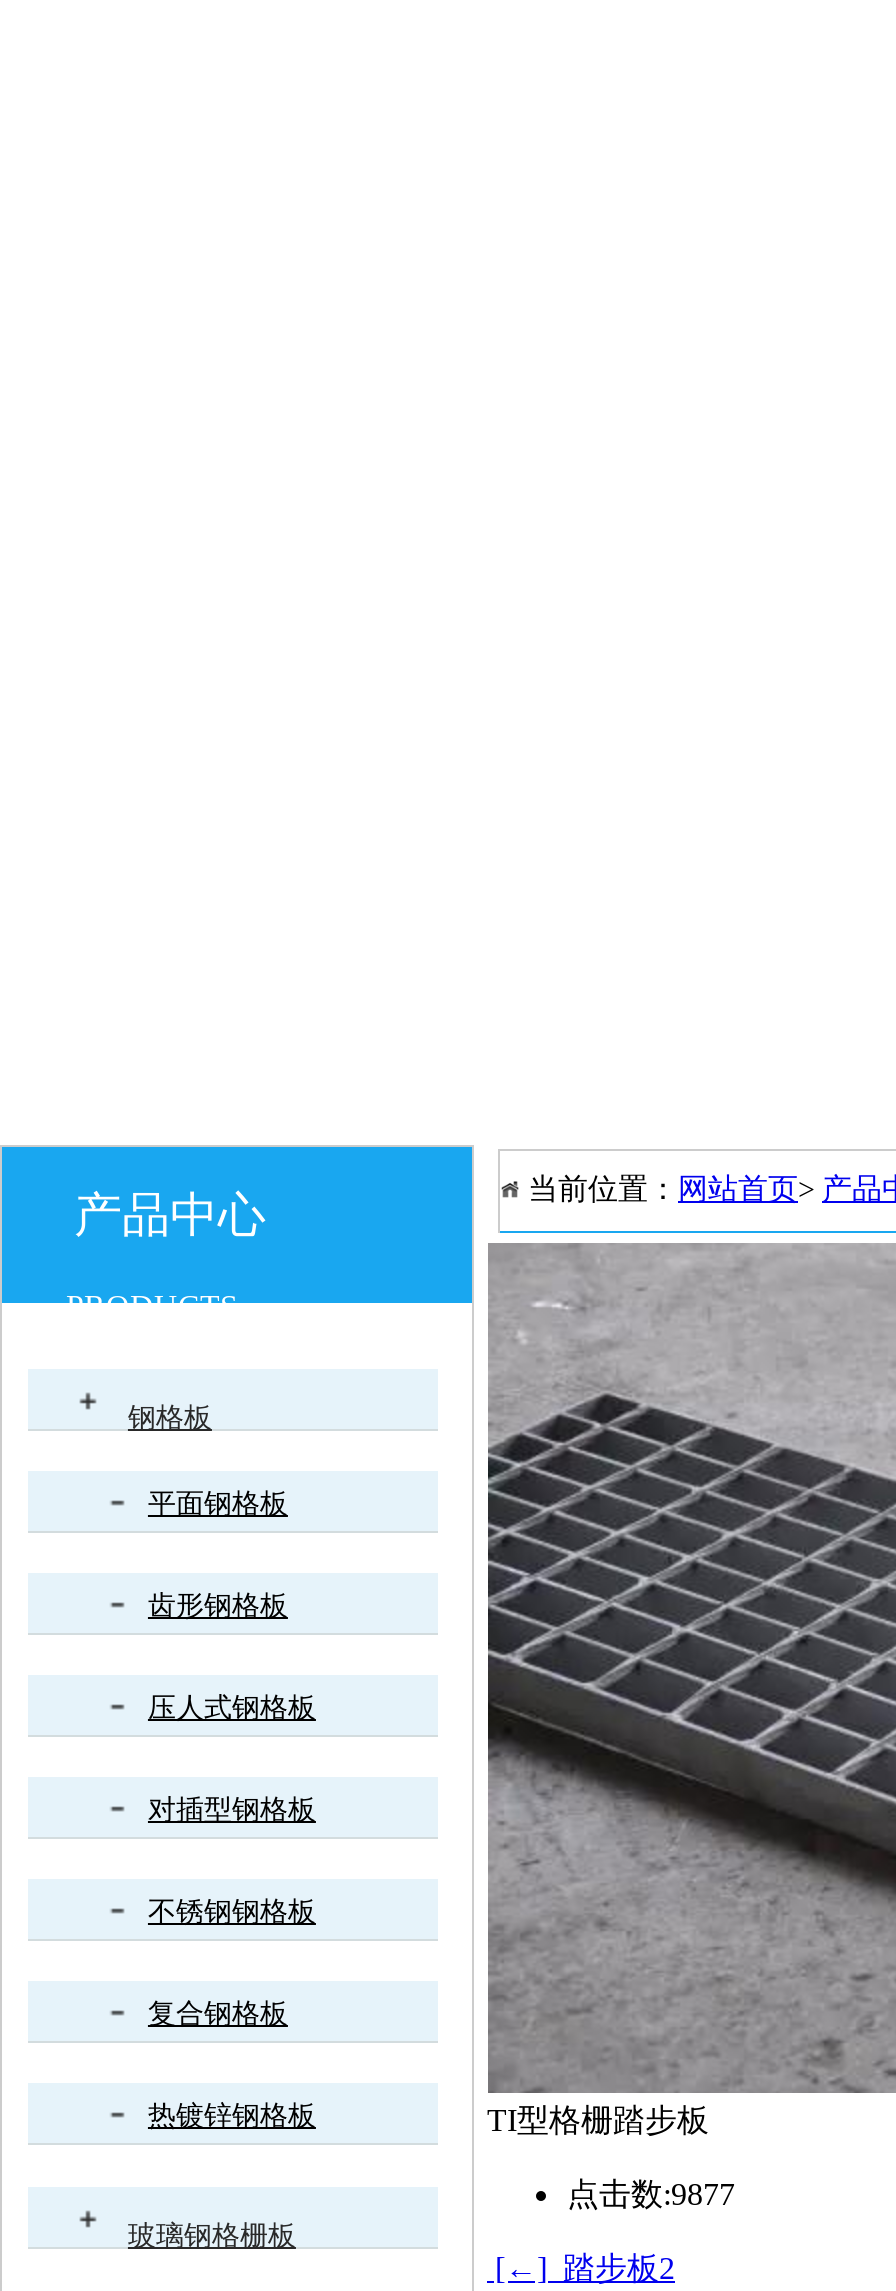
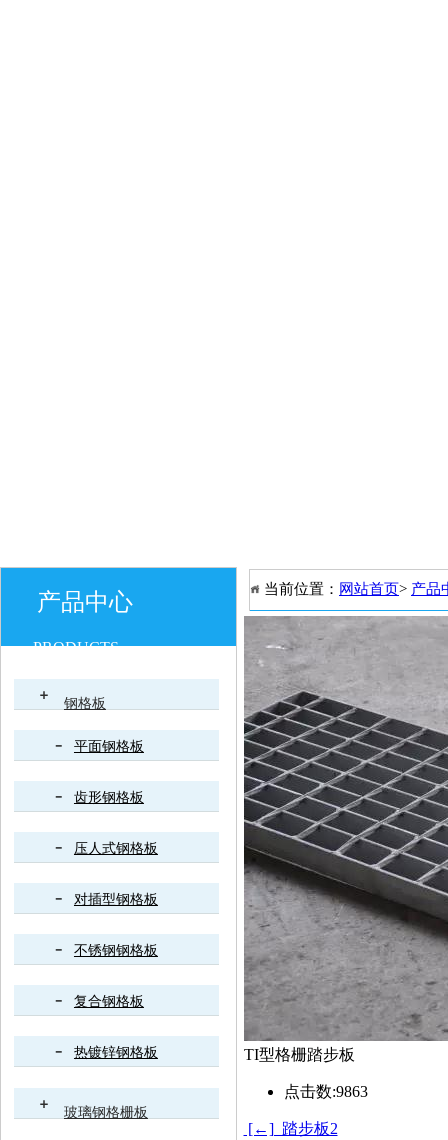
[567,2177,735,2211] 点击数:9877 -> [283,1083,367,1100] 点击数:9863

